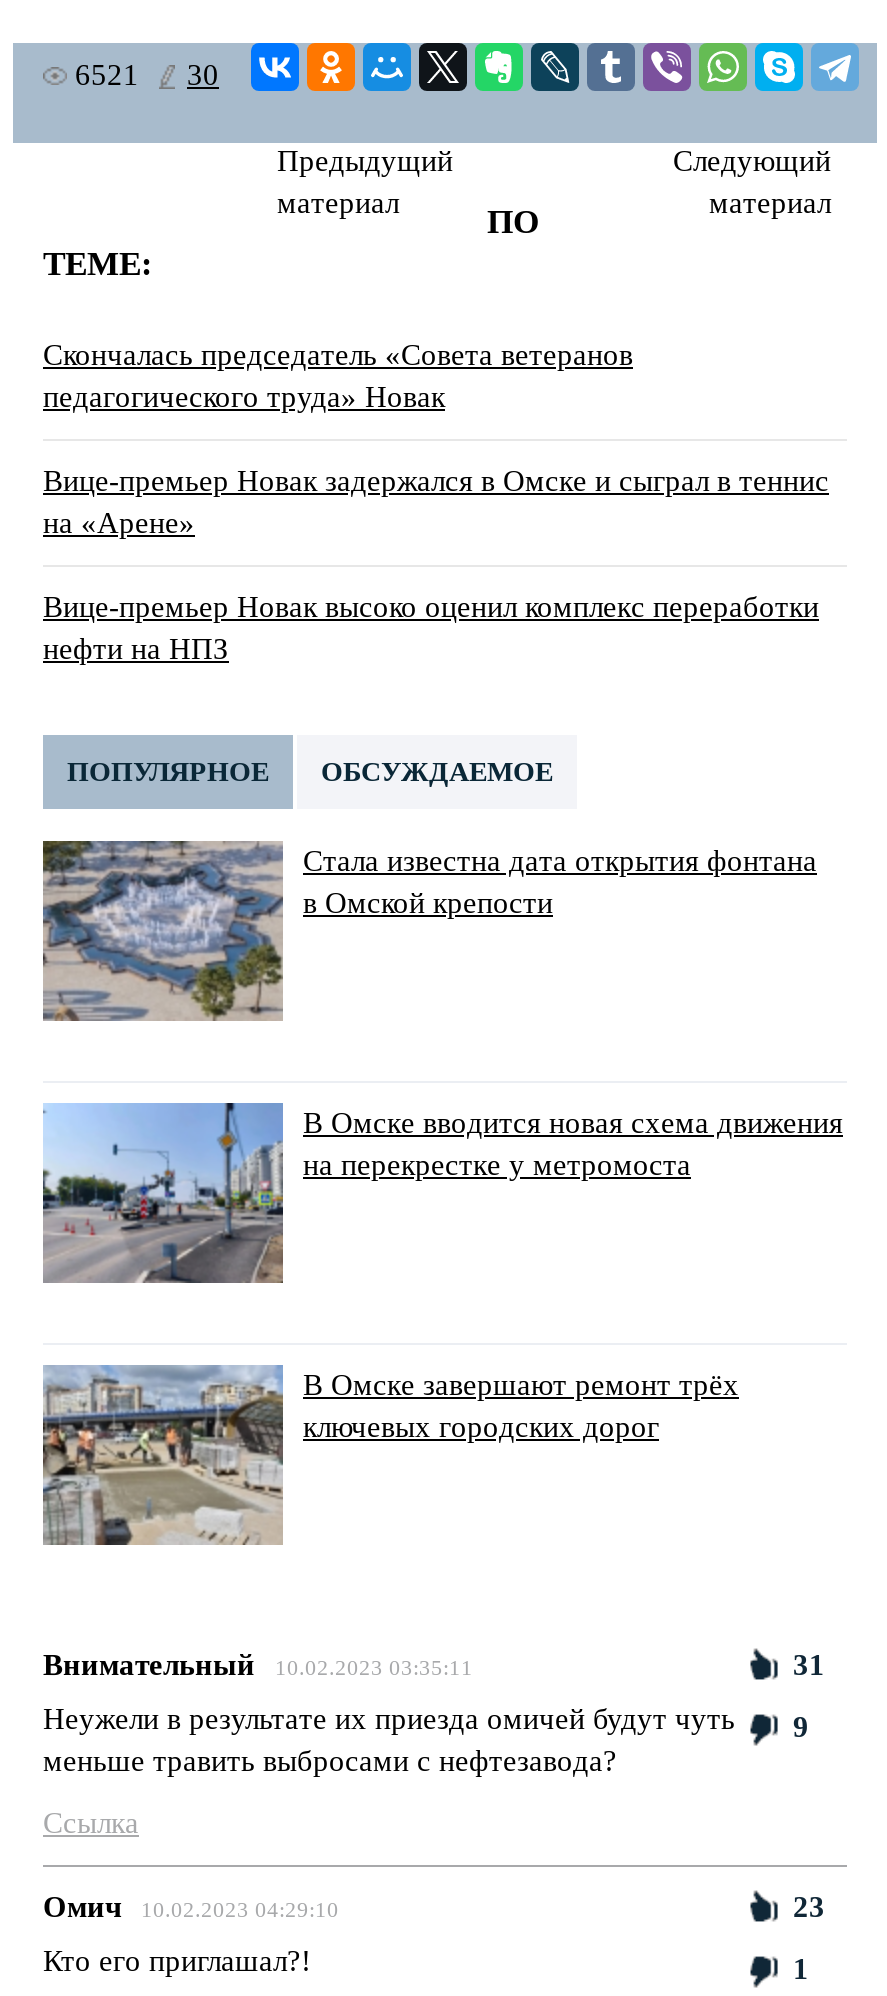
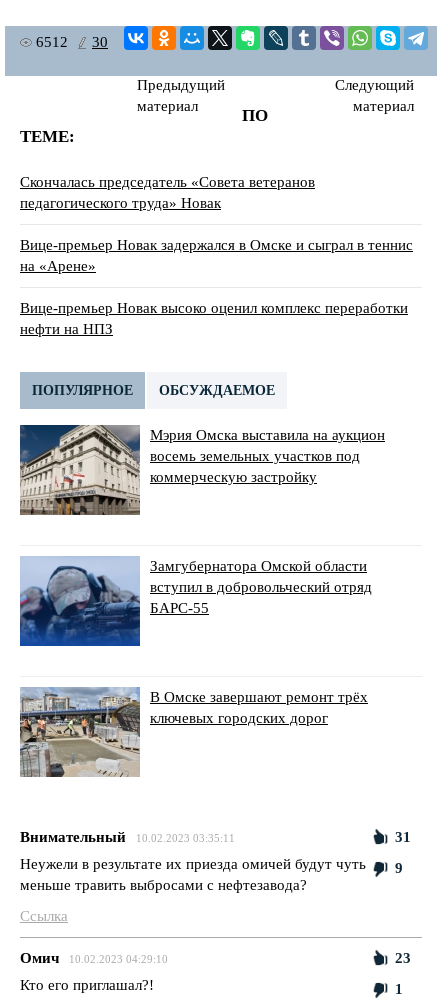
[75,59,219,91] 6521 30 -> [36,34,108,50] 6512 30
[41,839,817,1021] [image] | Стала известна дата открытия фонтана | в Омской крепости -> [20,424,385,515] [image] | Мэрия Омска выставила на аукцион | восемь земельных участков под | коммерческую застройку
[41,1101,843,1285] [image] | В Омске вводится новая схема движения | на перекрестке у метромоста -> [19,556,372,647] [image] | Замгубернатора Омской области | вступил в добровольческий отряд | БАРС-55

